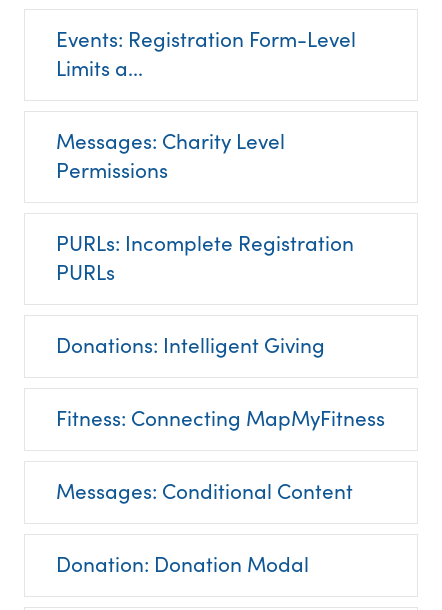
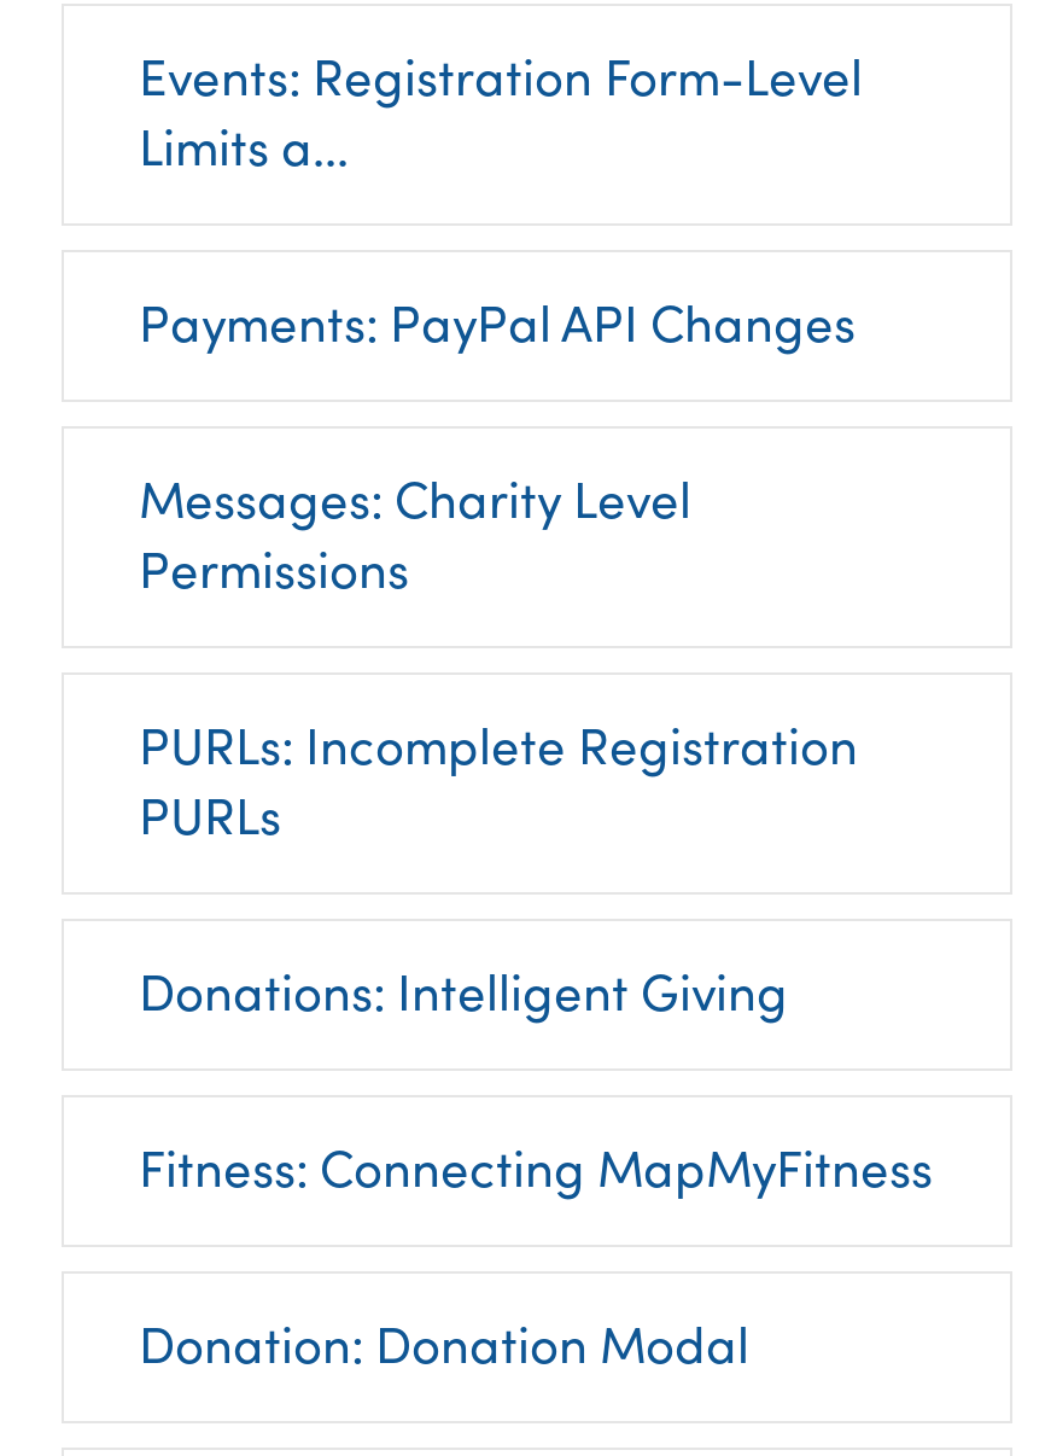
none -> [139,295,856,353] Payments: PayPal API Changes
moved [56,130,385,431] -> [139,472,933,1198]: Messages: Charity Level | Permissions | PURLs: Incomplete Registration | PURLs | Donations: Intelligent Giving | Fitness: Connecting MapMyFitness
[56,480,353,504] Messages: Conditional Content -> none

